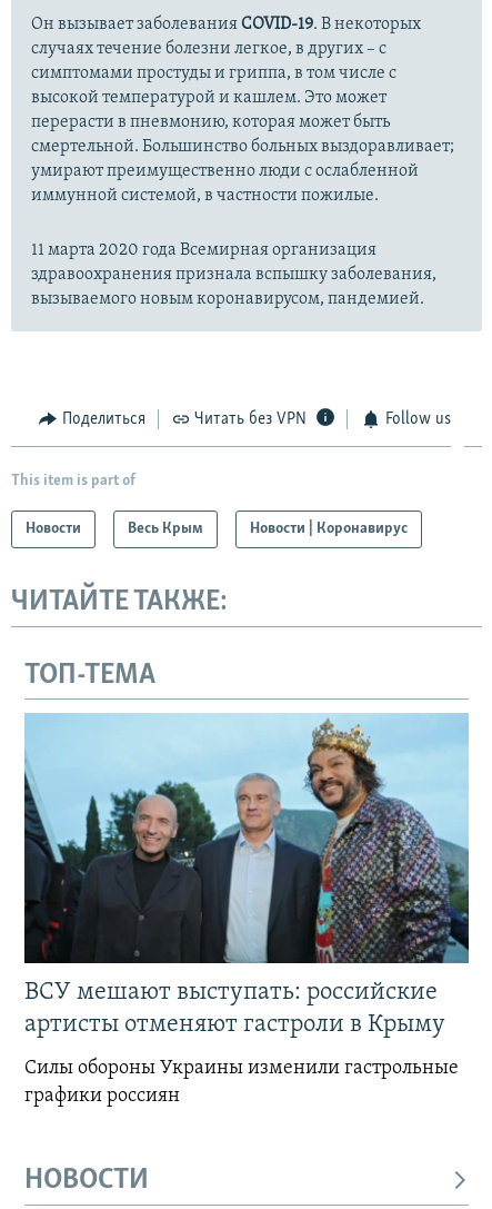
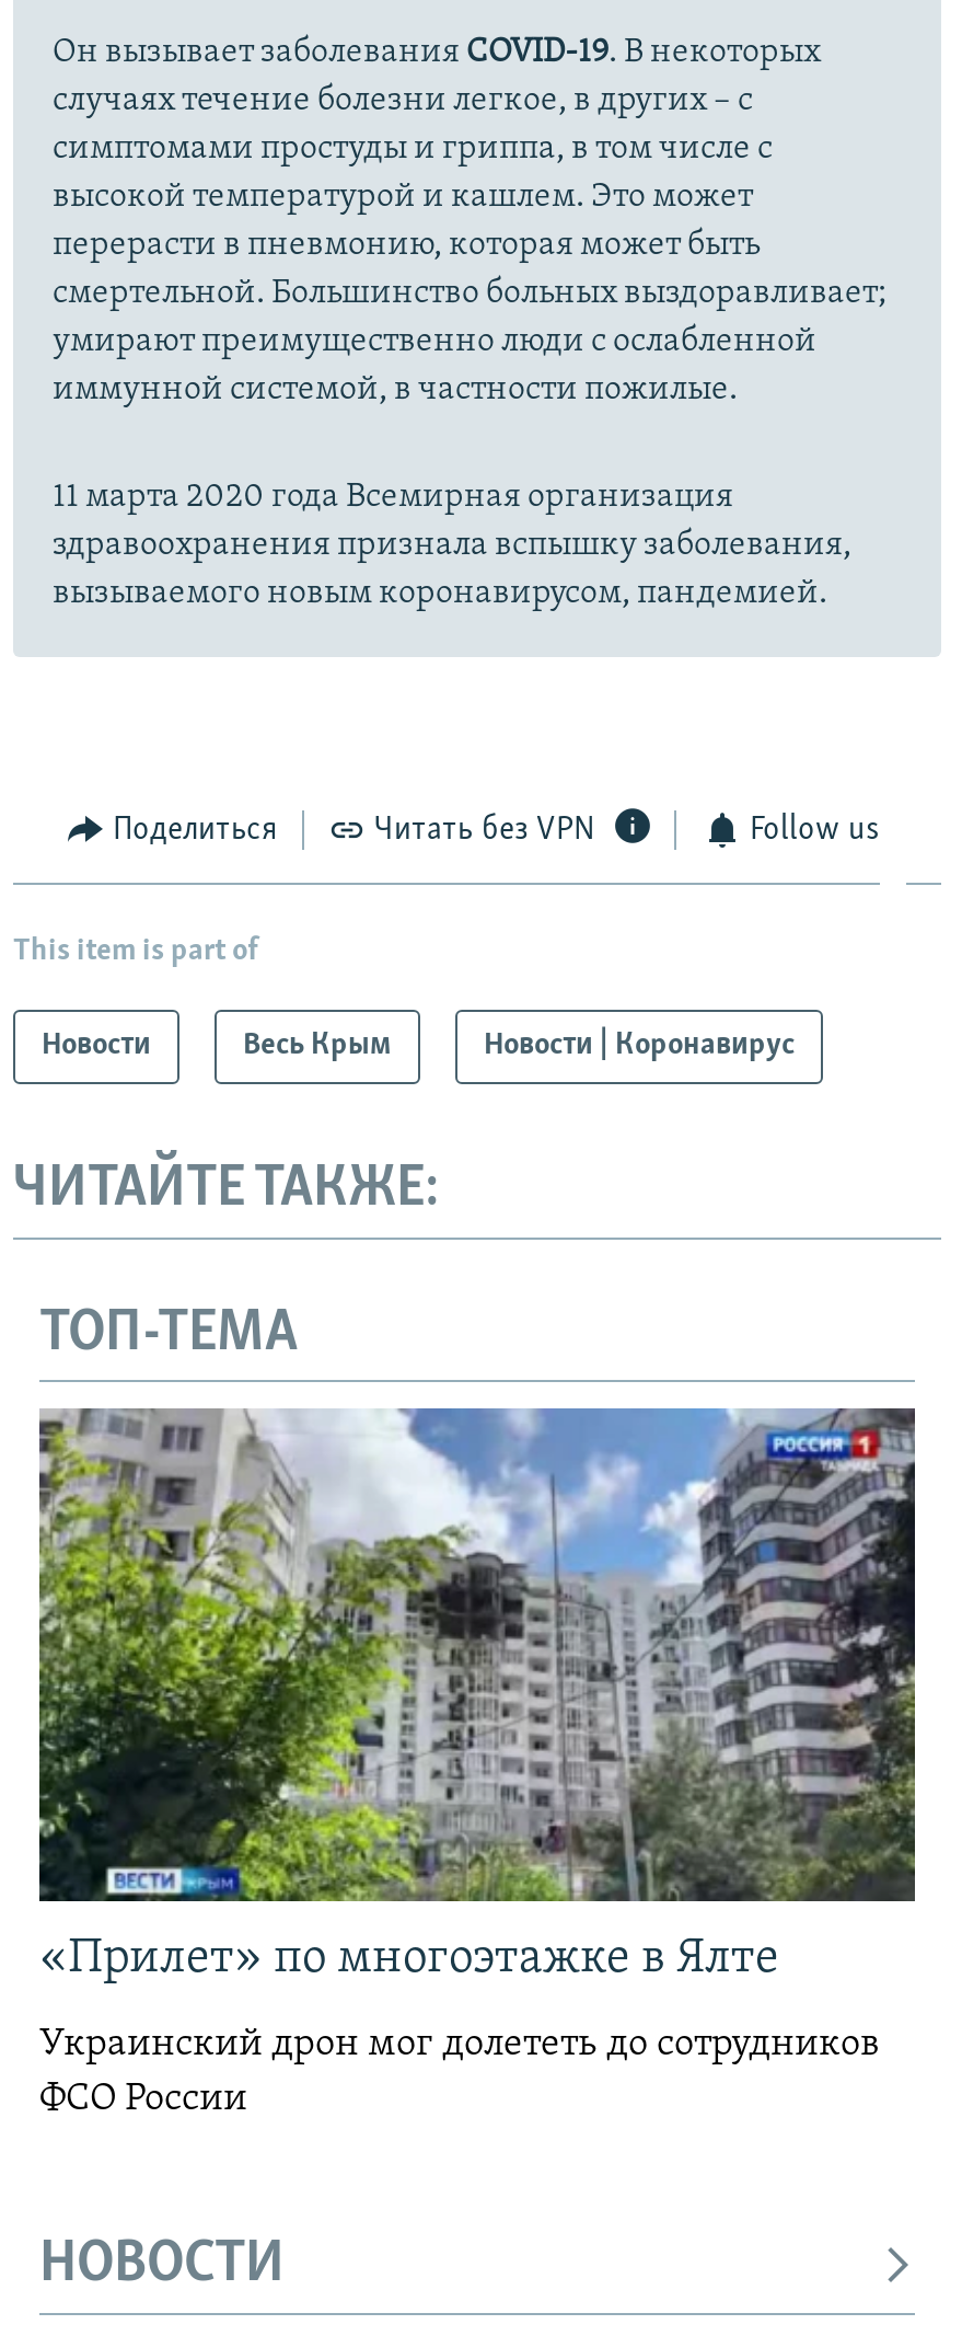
[24,713,470,1038] [image] | ВСУ мешают выступать: российские | артисты отменяют гастроли в Крыму -> [37,1406,917,1985] [image] | «Прилет» по многоэтажке в Ялте
[24,1058,459,1107] Силы обороны Украины изменили гастрольные | графики россиян -> [39,2024,880,2120] Украинский дрон мог долететь до сотрудников | ФСО России

